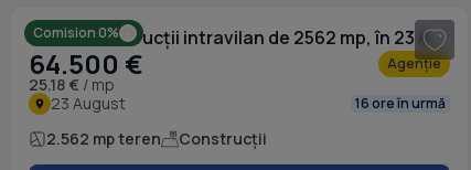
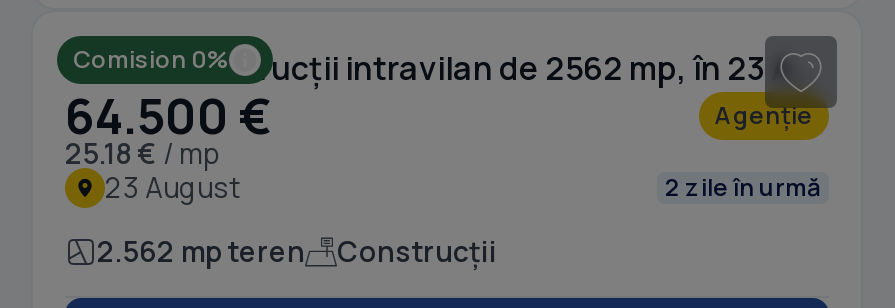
[355,94,446,113] 16 ore în urmă -> [665,170,821,204] 2 zile în urmă

